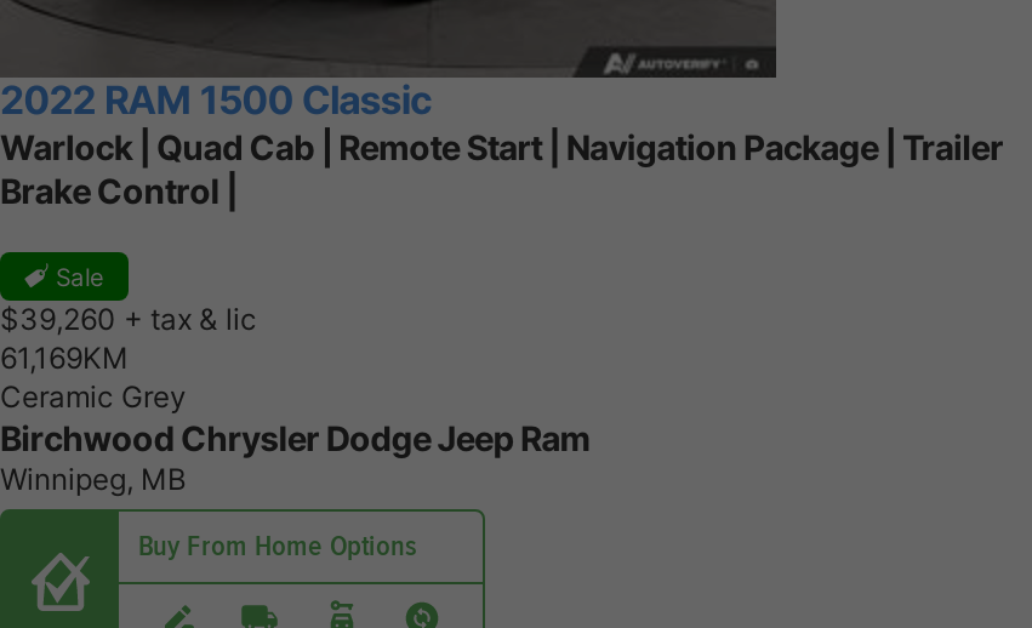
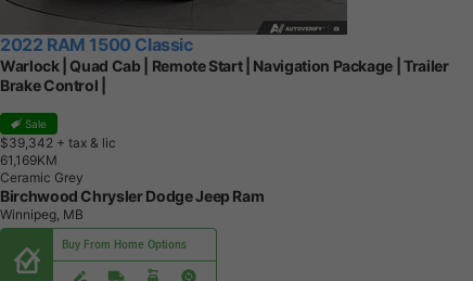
[0,302,257,338] $39,260+ tax & lic -> [0,135,116,151] $39,342+ tax & lic

